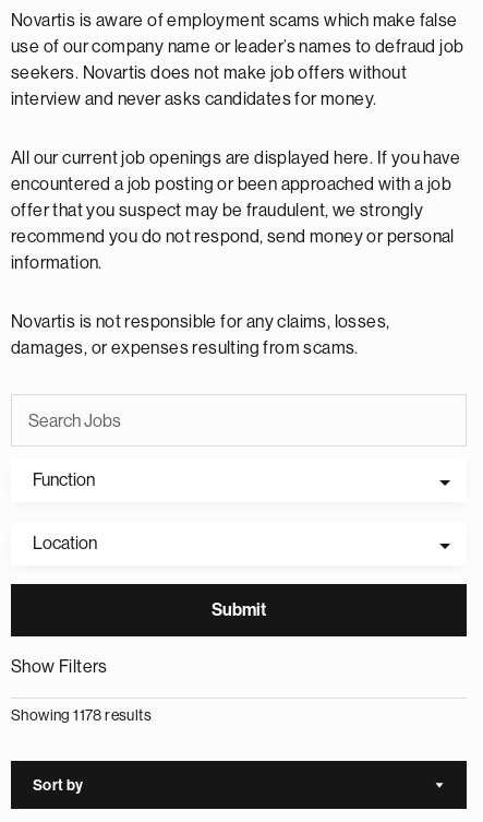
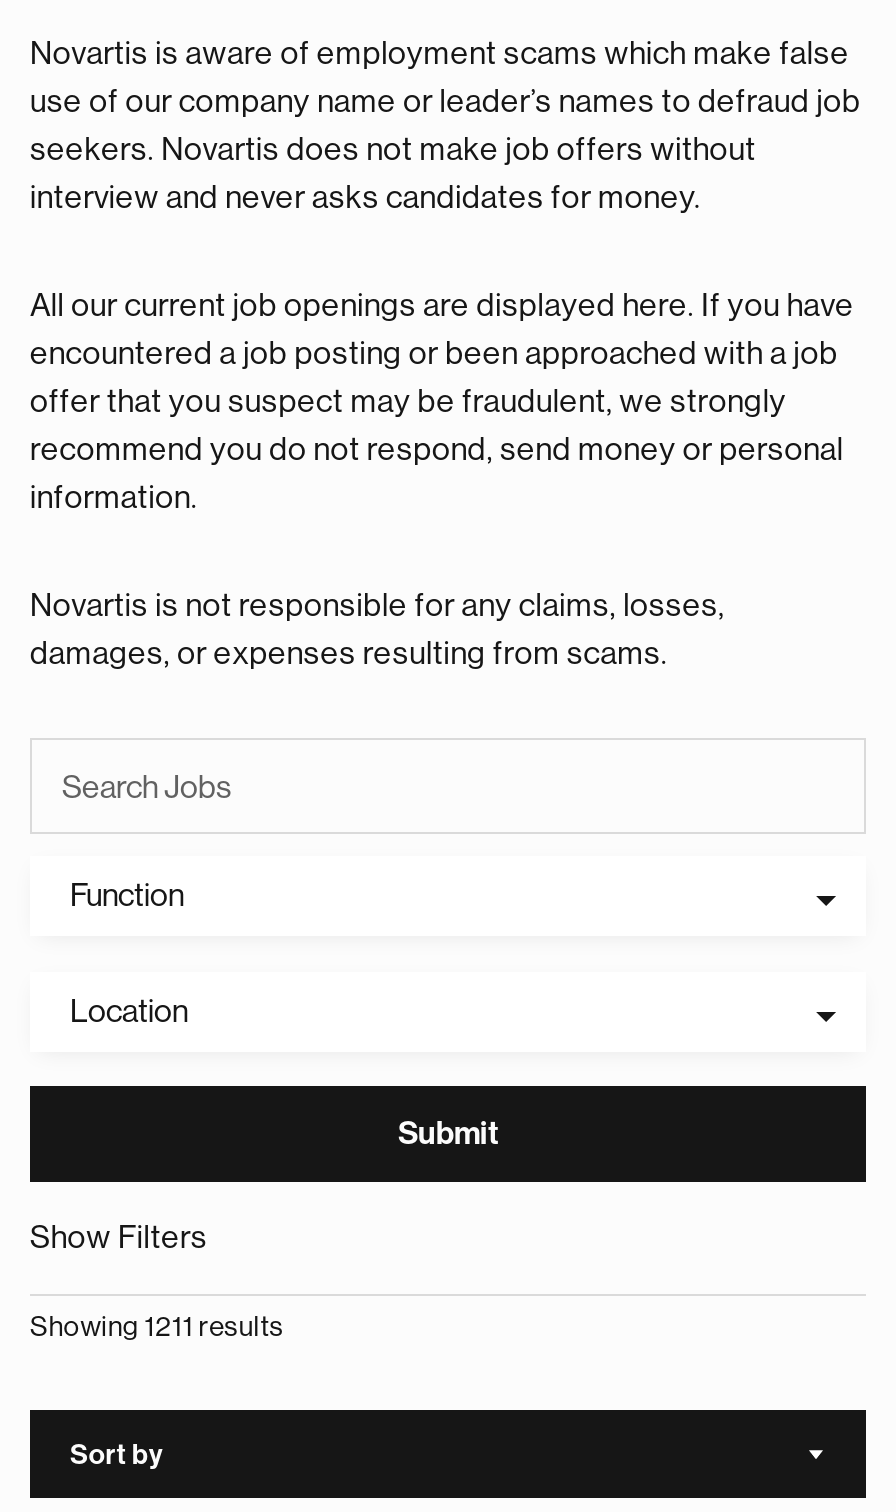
[11,707,152,723] Showing 1178 results -> [30,1312,284,1340] Showing 1211 results

